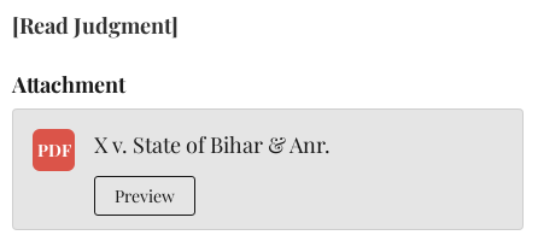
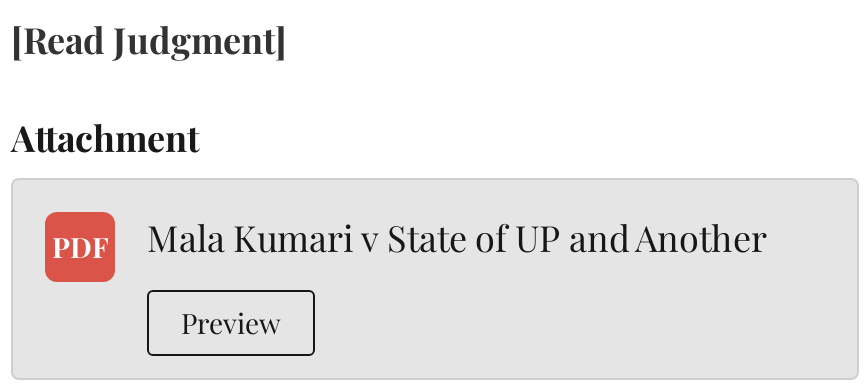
[94,131,331,159] X v. State of Bihar & Anr. -> [147,213,767,261] Mala Kumari v State of UP and Another

